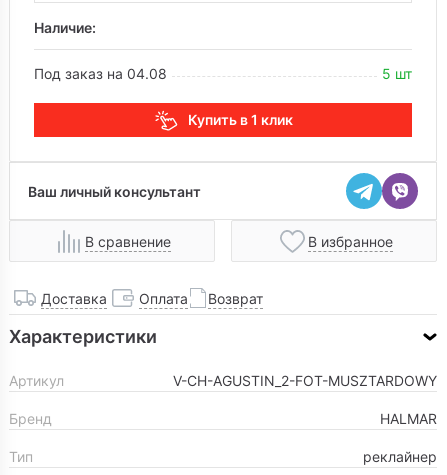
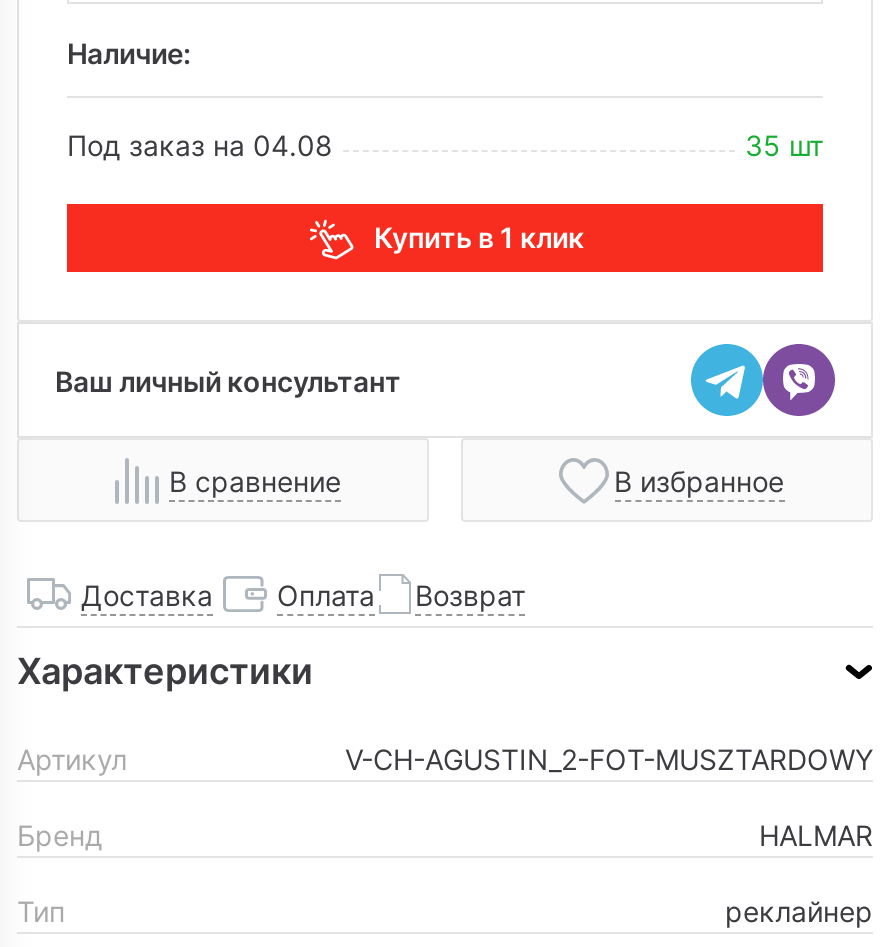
[382,65,412,82] 5 шт -> [745,128,823,162] 35 шт

